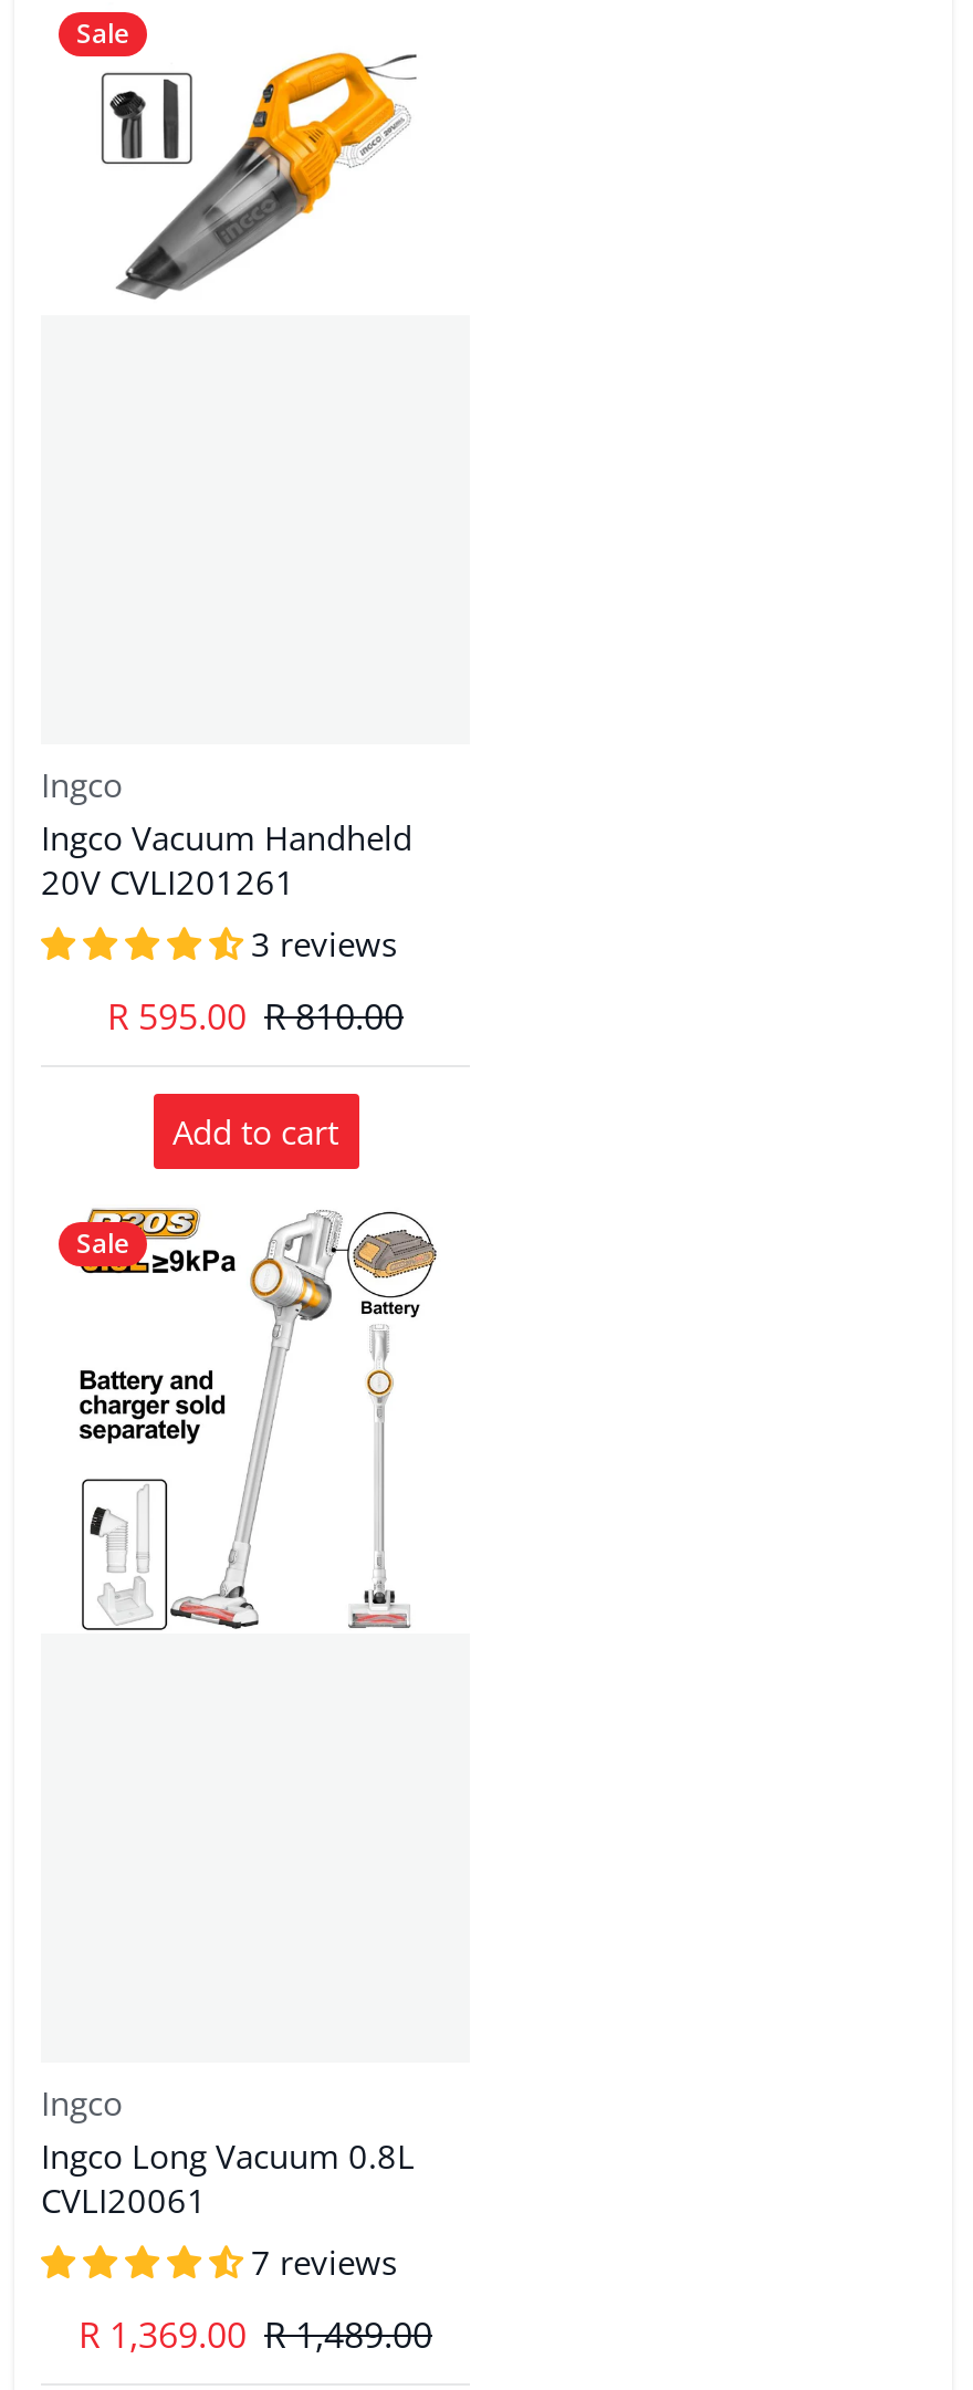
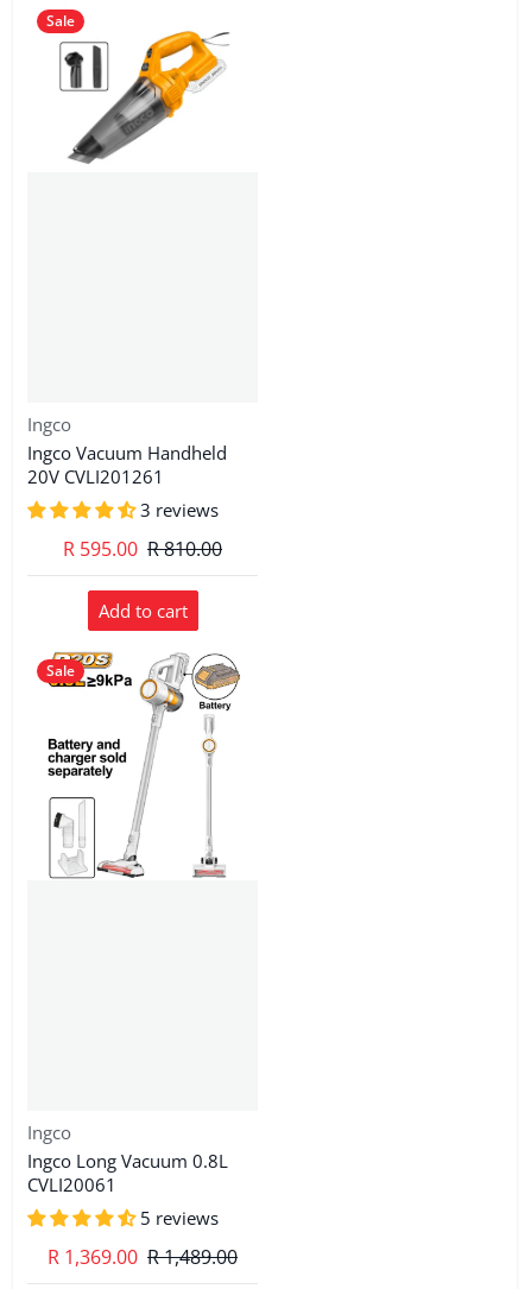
[251,2239,397,2283] 7 reviews -> [140,1206,219,1230] 5 reviews

